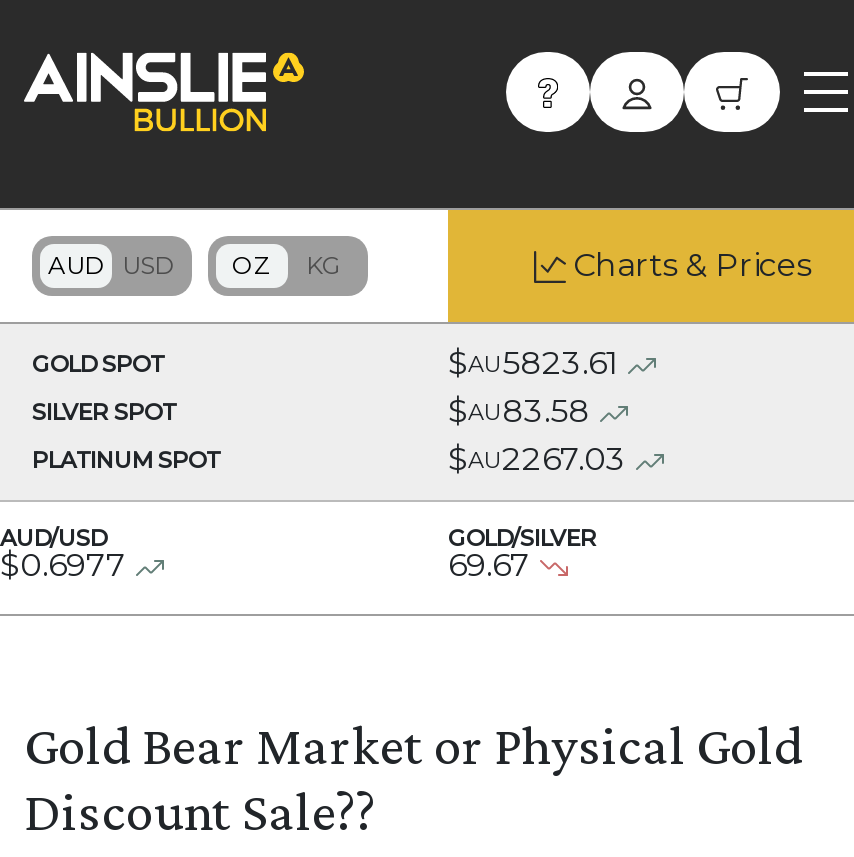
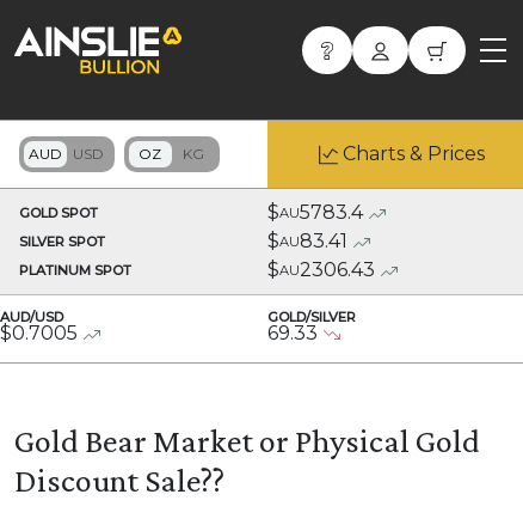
[448,344,618,382] $AU5823.61 -> [267,201,363,224] $AU5783.4
[448,392,590,430] $AU83.58 -> [267,230,347,252] $AU83.41
[448,440,626,478] $AU2267.03 -> [267,258,375,281] $AU2306.43
[0,546,126,584] $0.6977 -> [0,322,78,344] $0.7005
[448,546,530,584] 69.67 -> [267,322,318,344] 69.33

